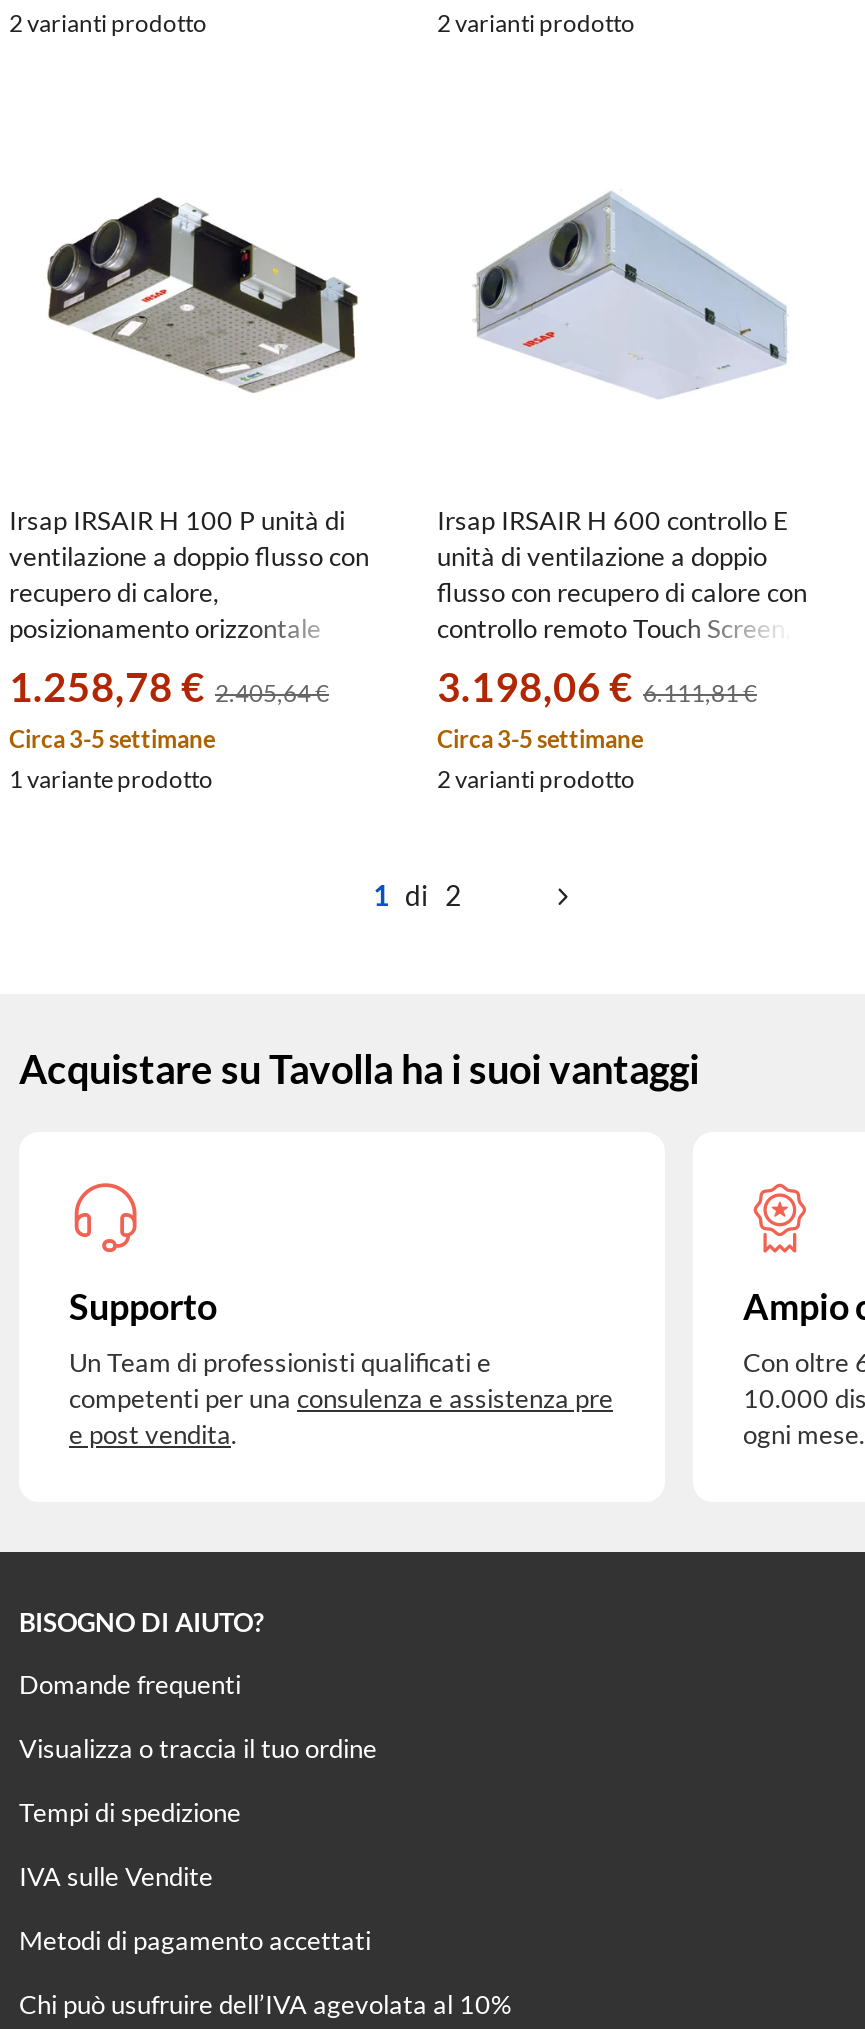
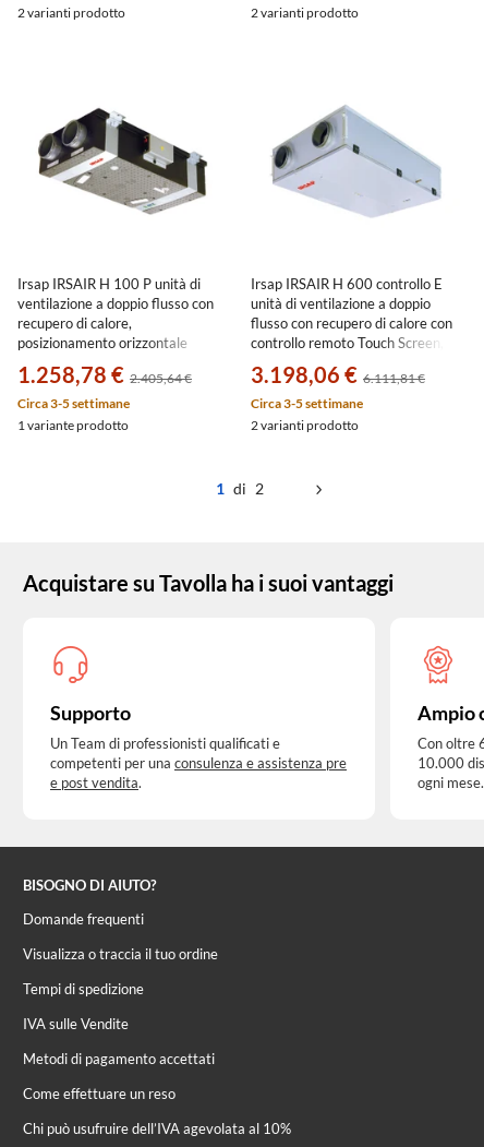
none -> [23,1085,176,1102] Come effettuare un reso

